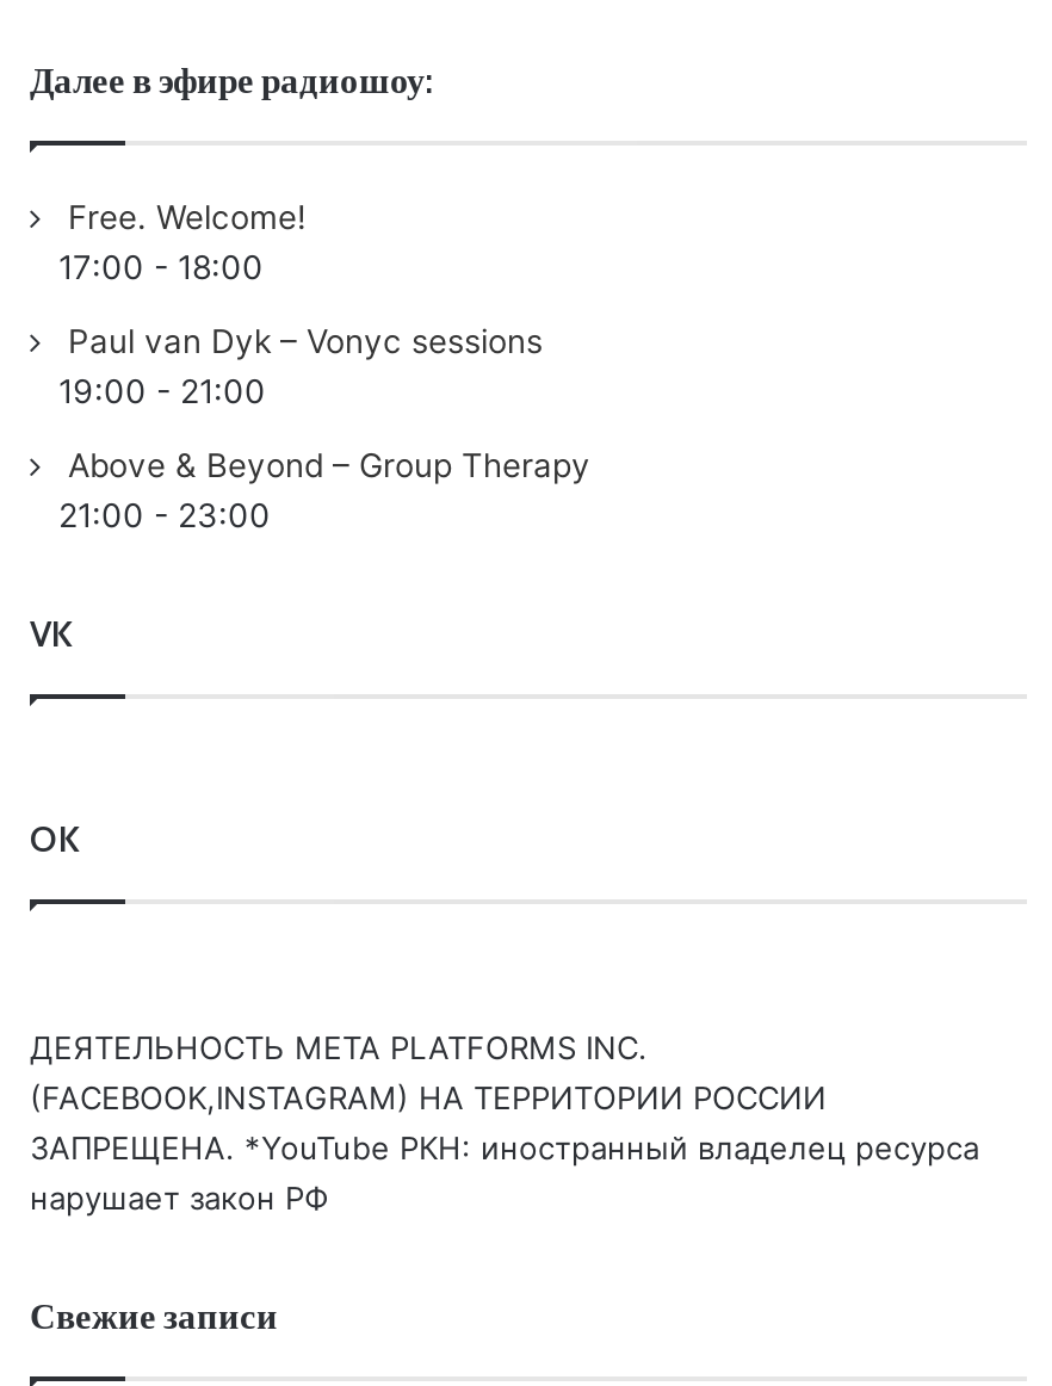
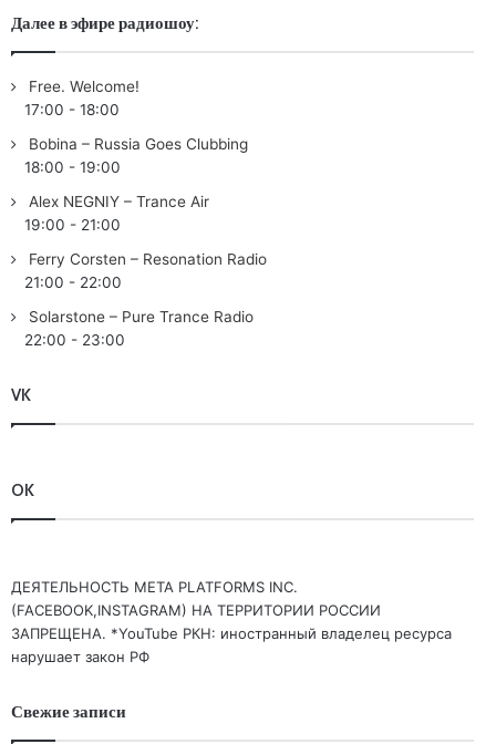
[58,321,543,360] Paul van Dyk – Vonyc sessions -> [24,135,248,210] Bobina – Russia Goes Clubbing | 18:00 - 19:00 | Alex NEGNIY – Trance Air
[58,445,590,534] Above & Beyond – Group Therapy | 21:00 - 23:00 -> [24,250,267,348] Ferry Corsten – Resonation Radio | 21:00 - 22:00 | Solarstone – Pure Trance Radio | 22:00 - 23:00

